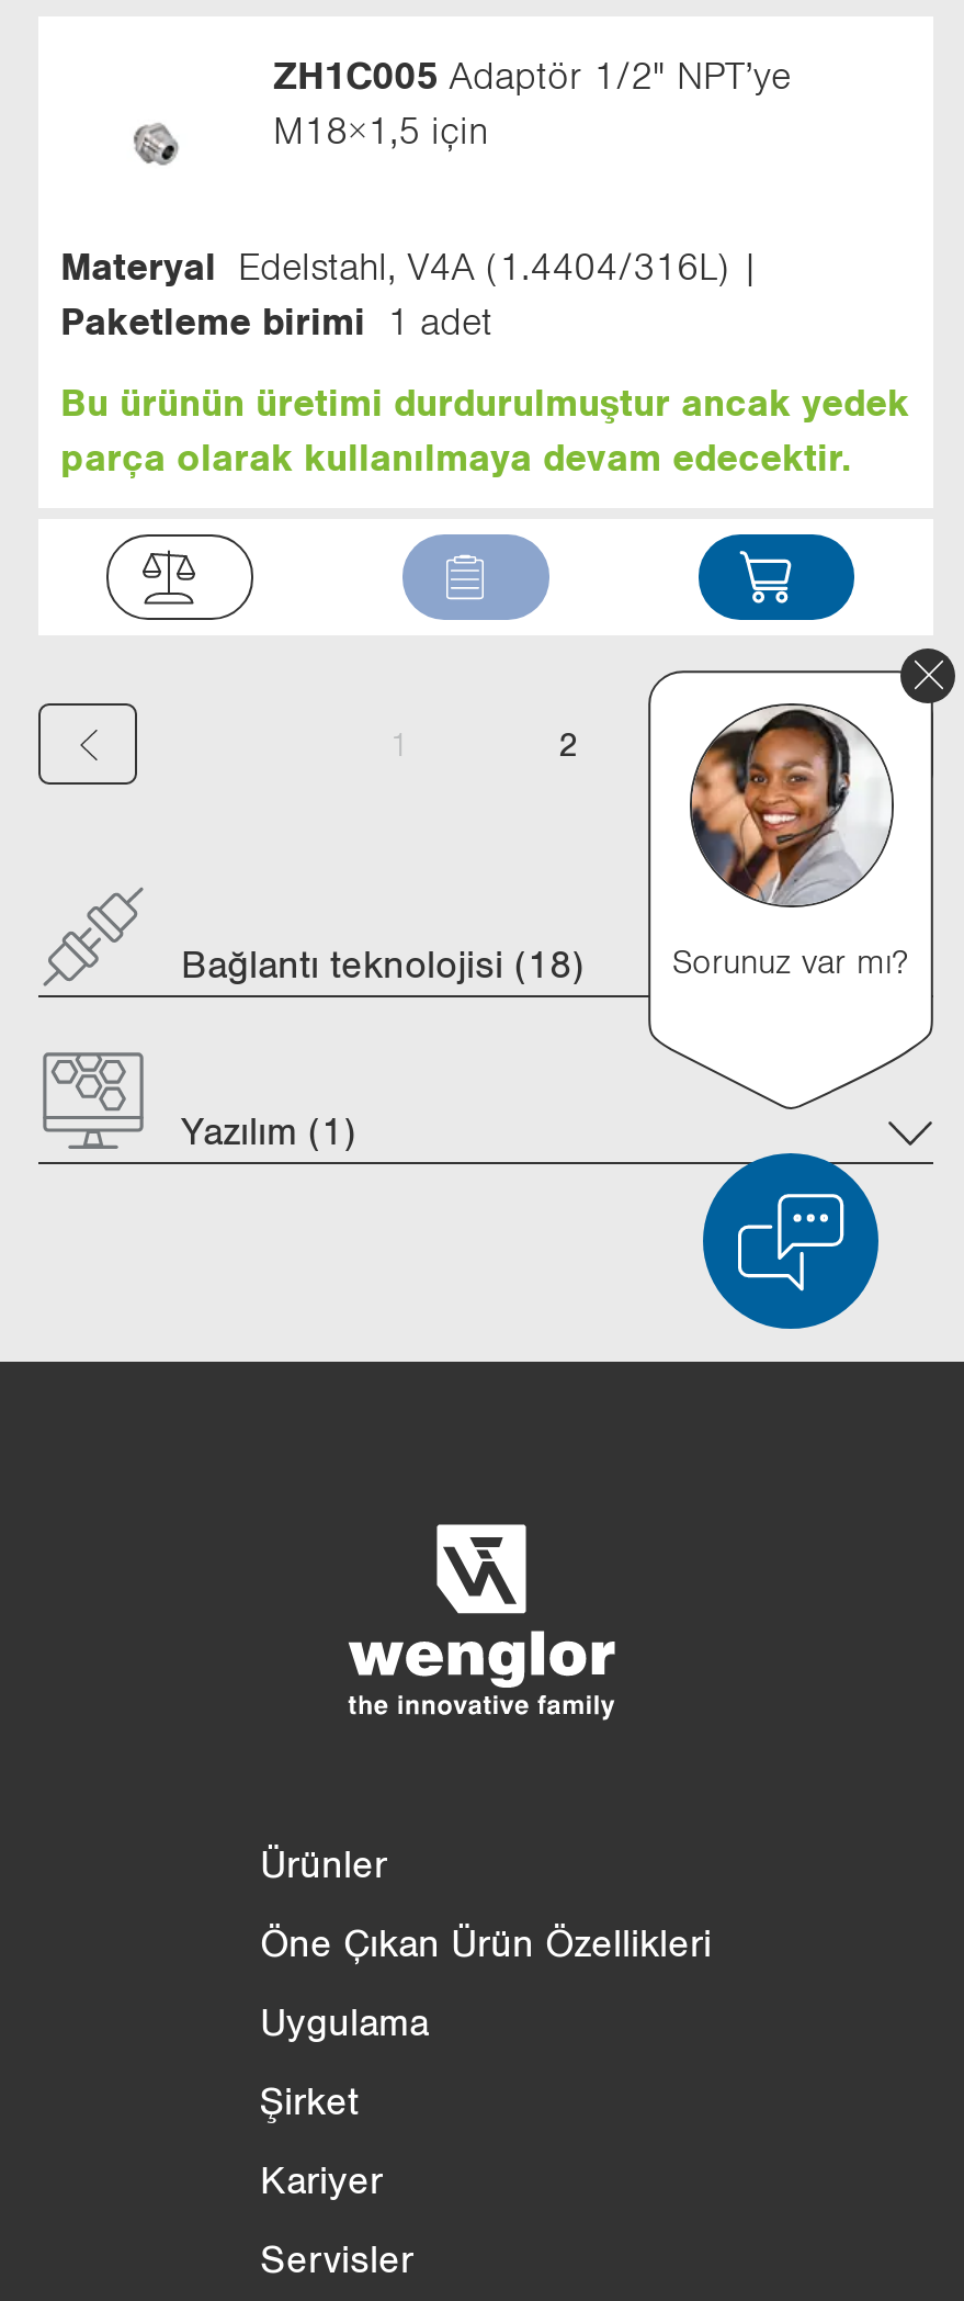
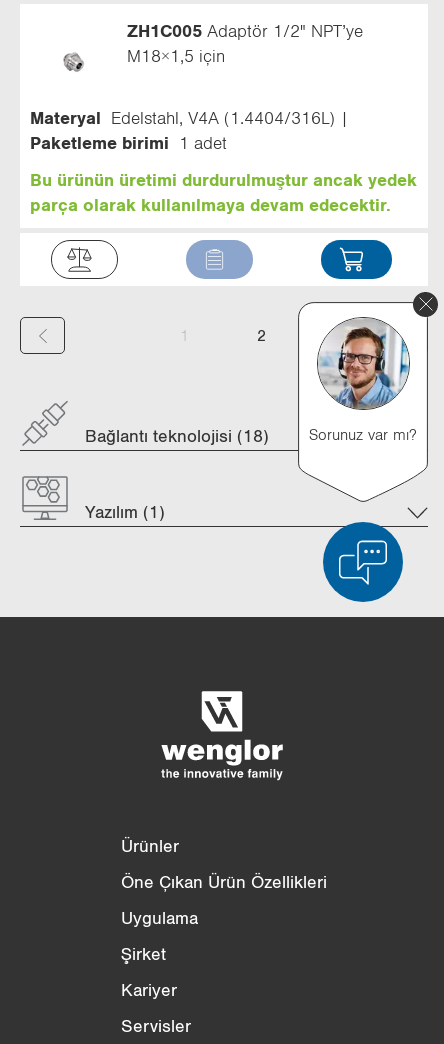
[690,708,892,903] [image] -> [317,320,409,409] [image]

